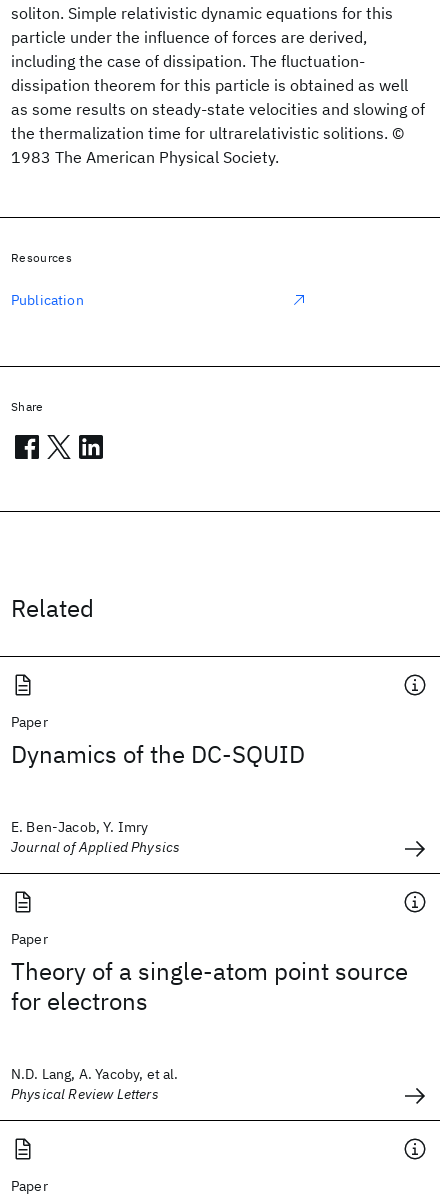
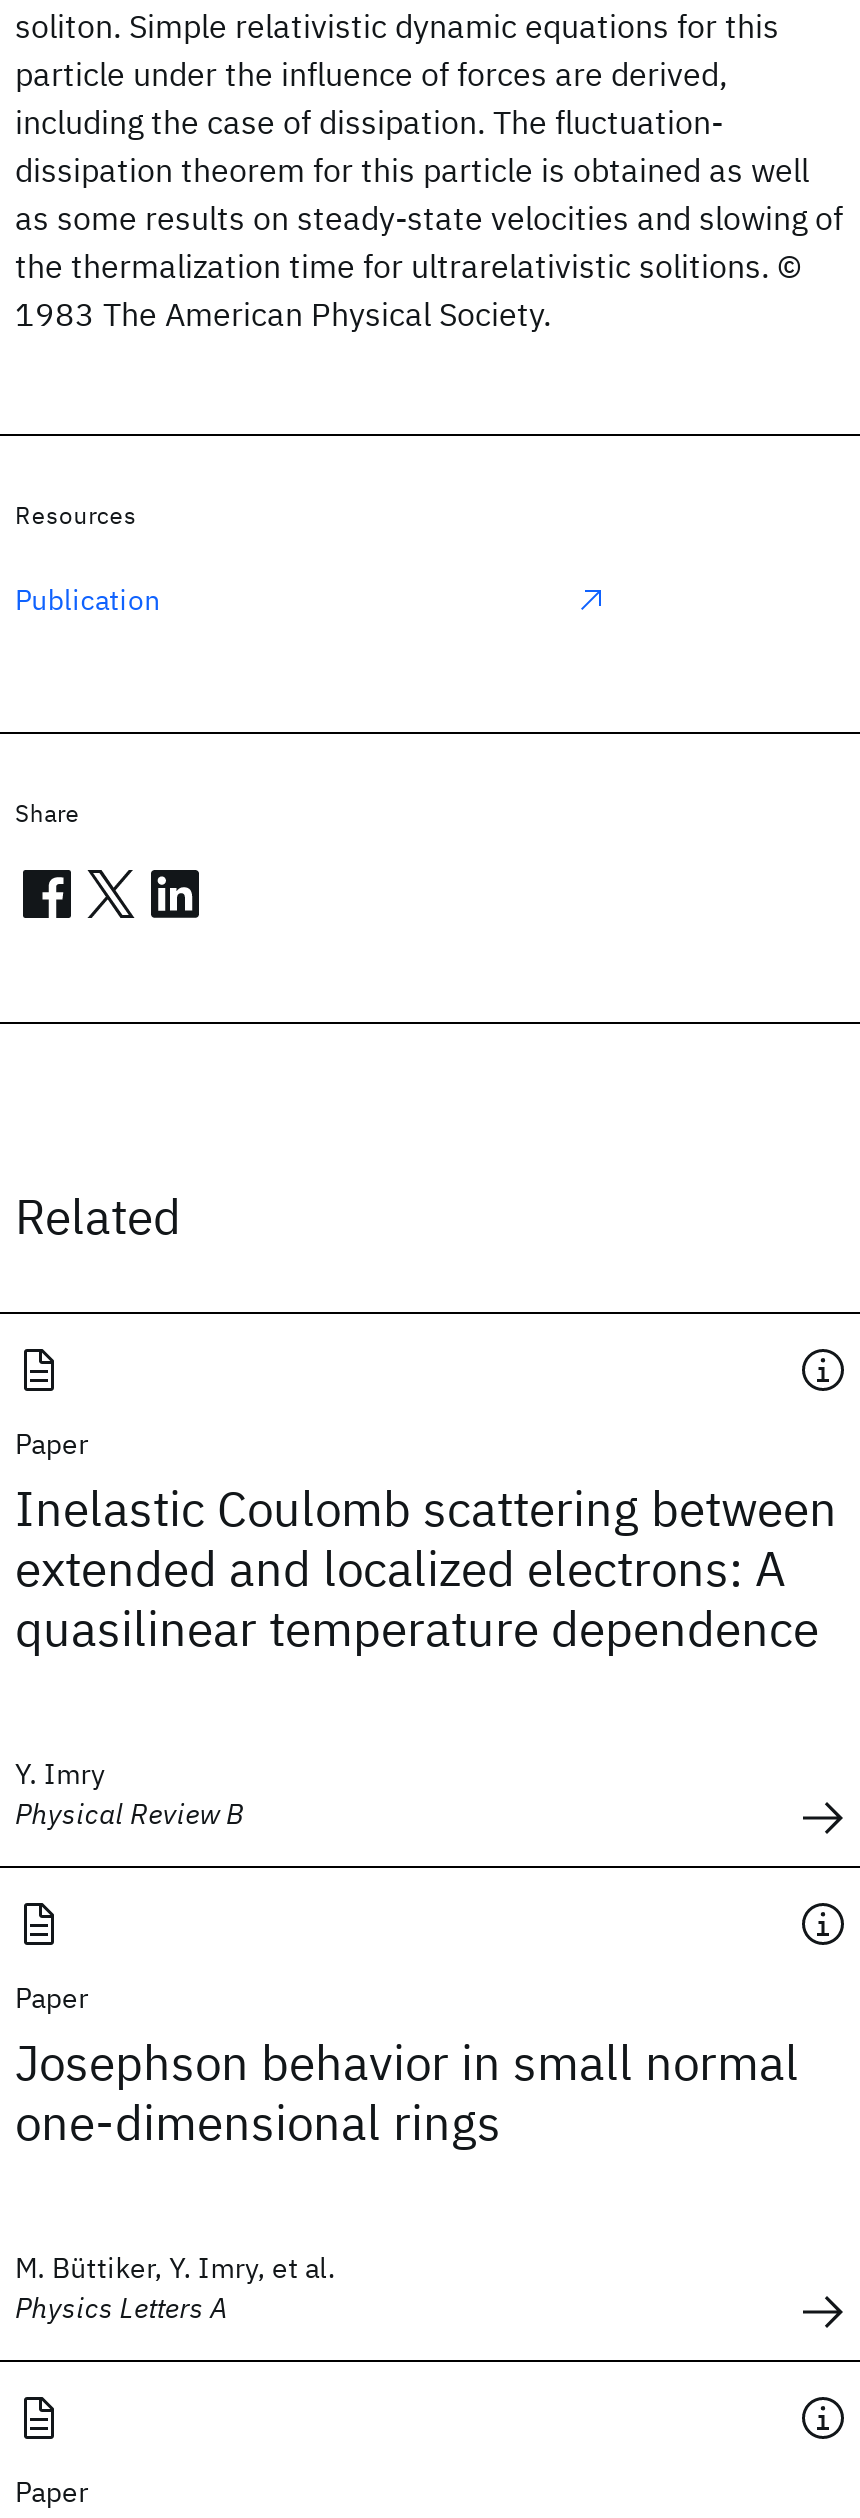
[11,738,305,770] Dynamics of the DC-SQUID -> [15,1476,837,1660] Inelastic Coulomb scattering between | extended and localized electrons: A | quasilinear temperature dependence
[11,818,180,856] E. Ben-Jacob, Y. Imry | Journal of Applied Physics -> [15,1756,244,1832] Y. Imry | Physical Review B
[11,955,408,1017] Theory of a single-atom point source | for electrons -> [15,2030,799,2154] Josephson behavior in small normal | one-dimensional rings
[11,1065,178,1103] N.D. Lang, A. Yacoby, et al. | Physical Review Letters -> [15,2250,336,2326] M. Büttiker, Y. Imry, et al. | Physics Letters A

